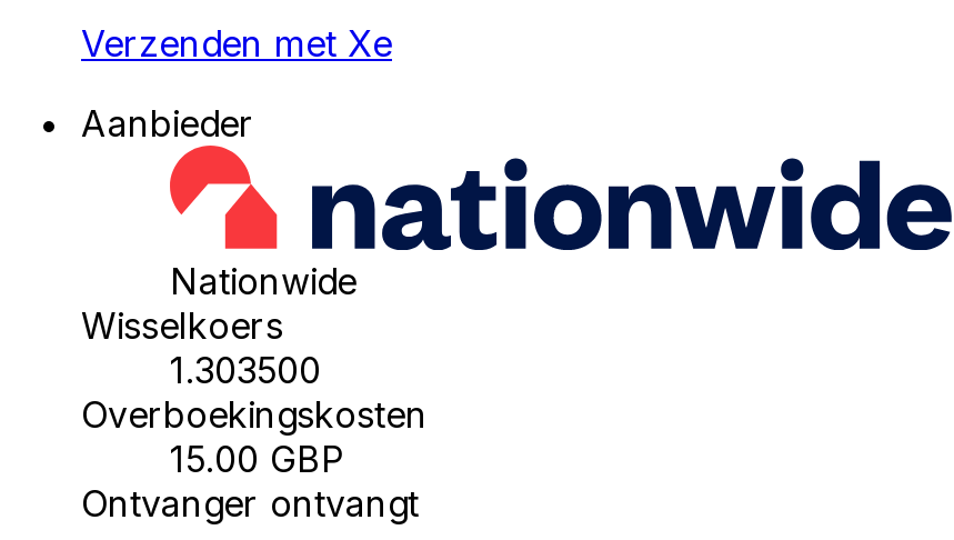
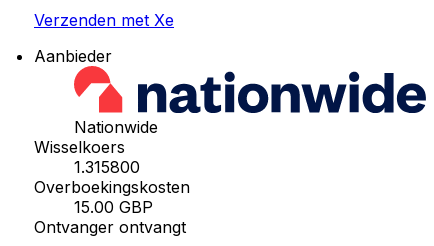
[170,347,321,392] 1.303500 -> [74,157,140,177] 1.315800

